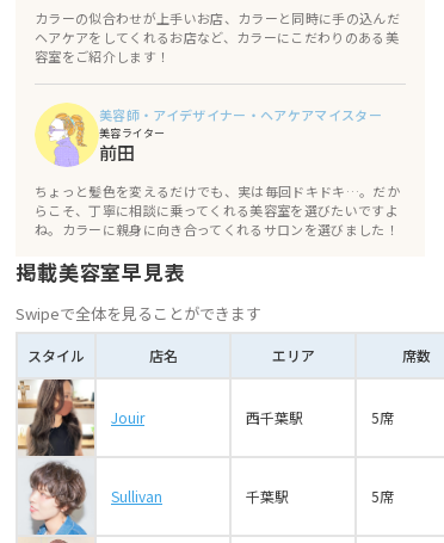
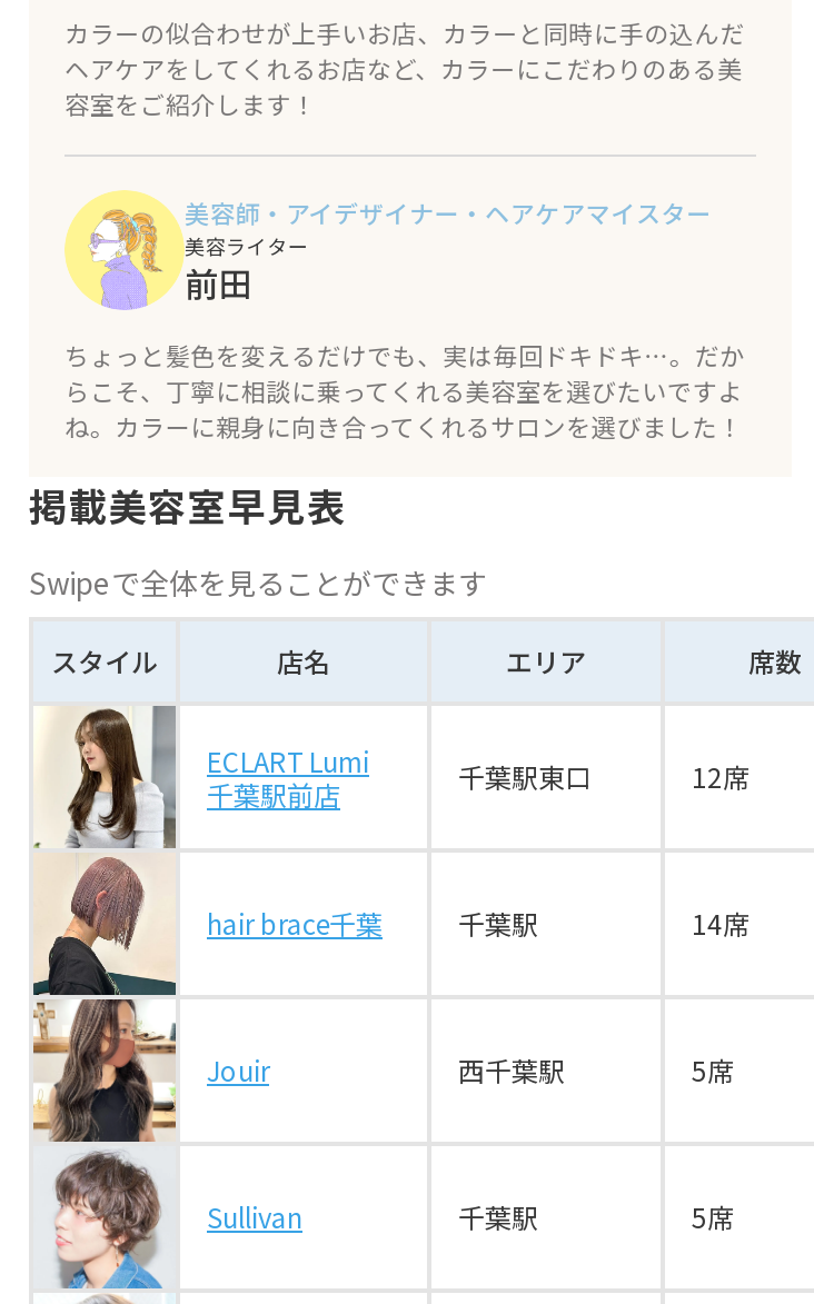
none -> [31,704,750,997] [image] | ECLART Lumi | 千葉駅前店 | 千葉駅東口 | 12席
none -> [207,904,750,942] hair brace千葉 | 千葉駅 | 14席

